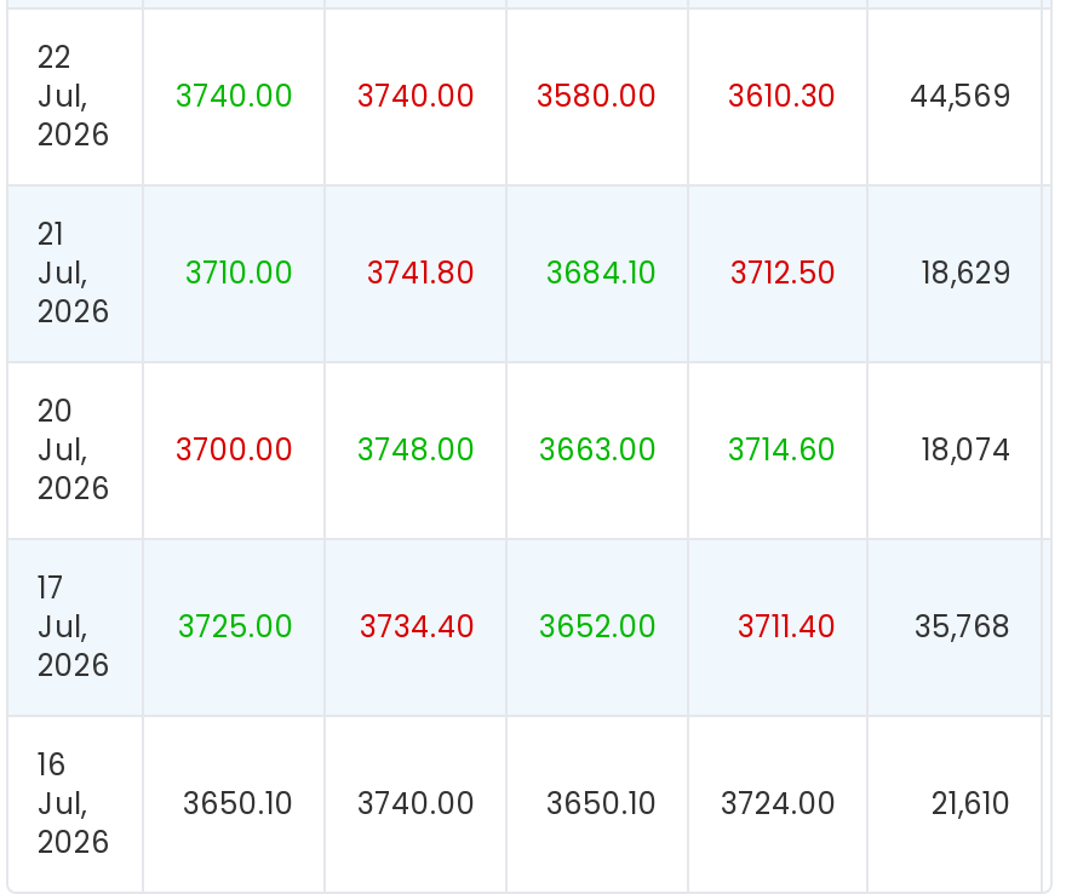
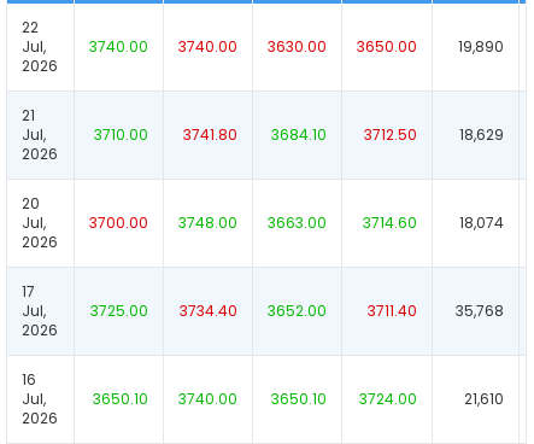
[537,75,658,116] 3580.00 -> [268,36,327,57] 3630.00
[728,75,837,116] 3610.30 -> [357,36,417,57] 3650.00
[910,75,1011,116] 44,569 -> [458,36,504,57] 19,890

